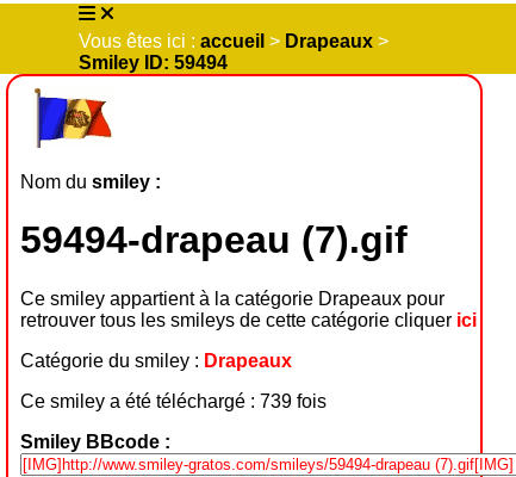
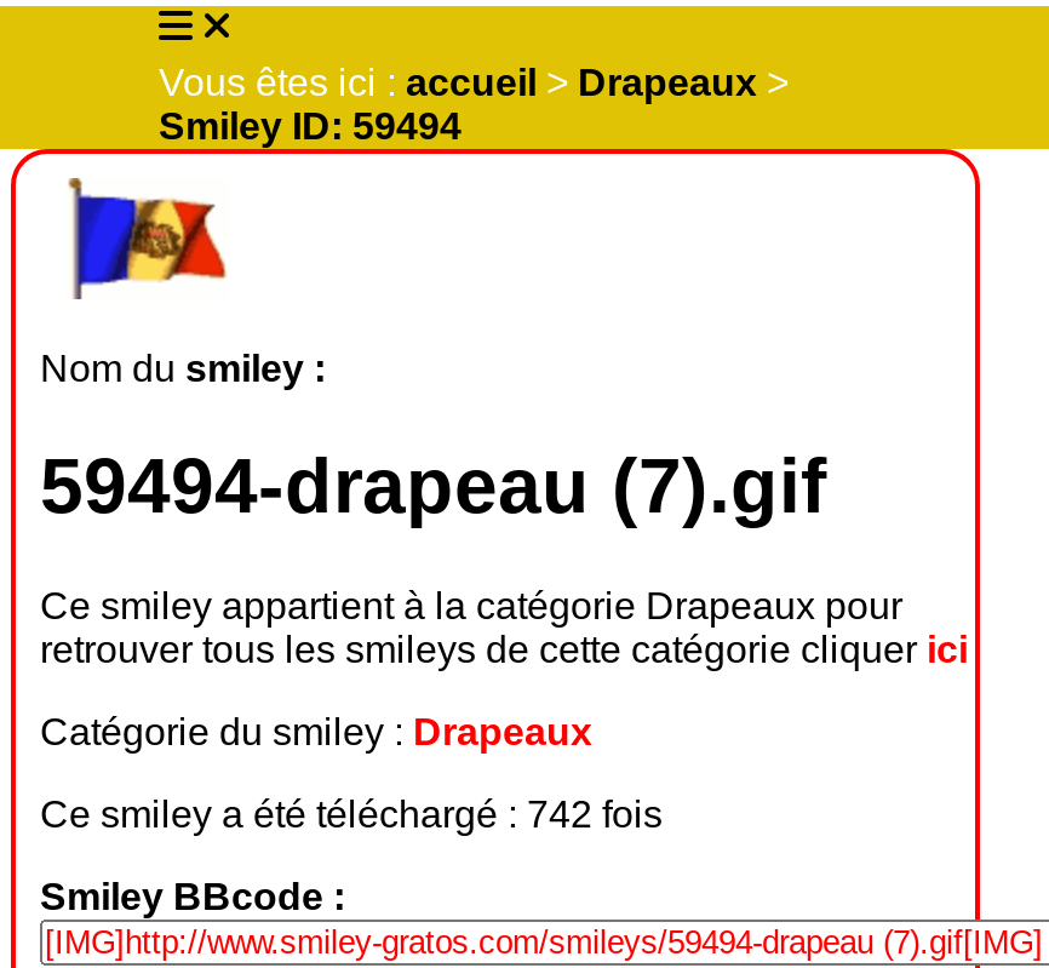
[20,391,327,411] Ce smiley a été téléchargé : 739 fois -> [40,793,663,834] Ce smiley a été téléchargé : 742 fois

